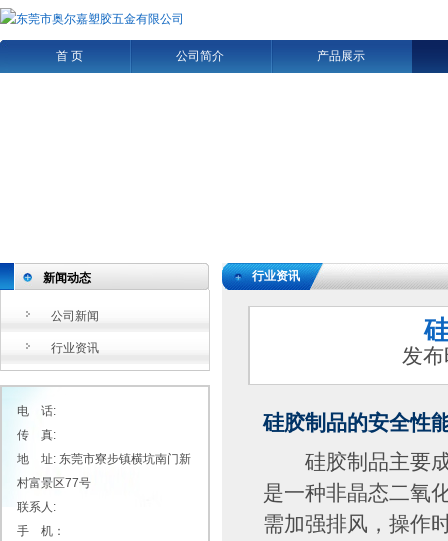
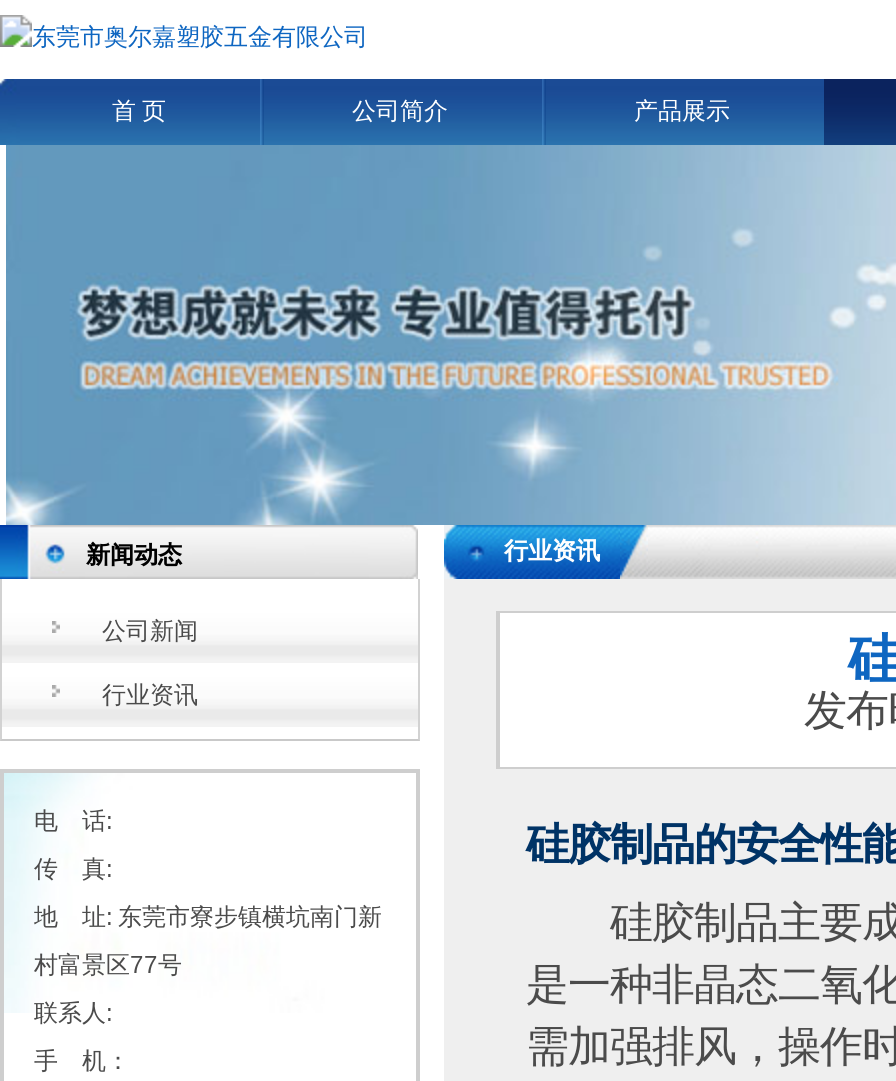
none -> [6,145,890,527] [image]

